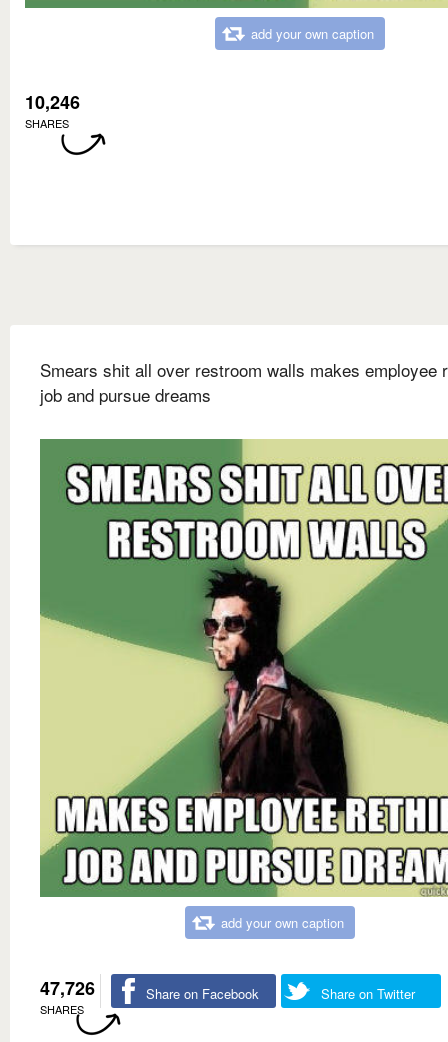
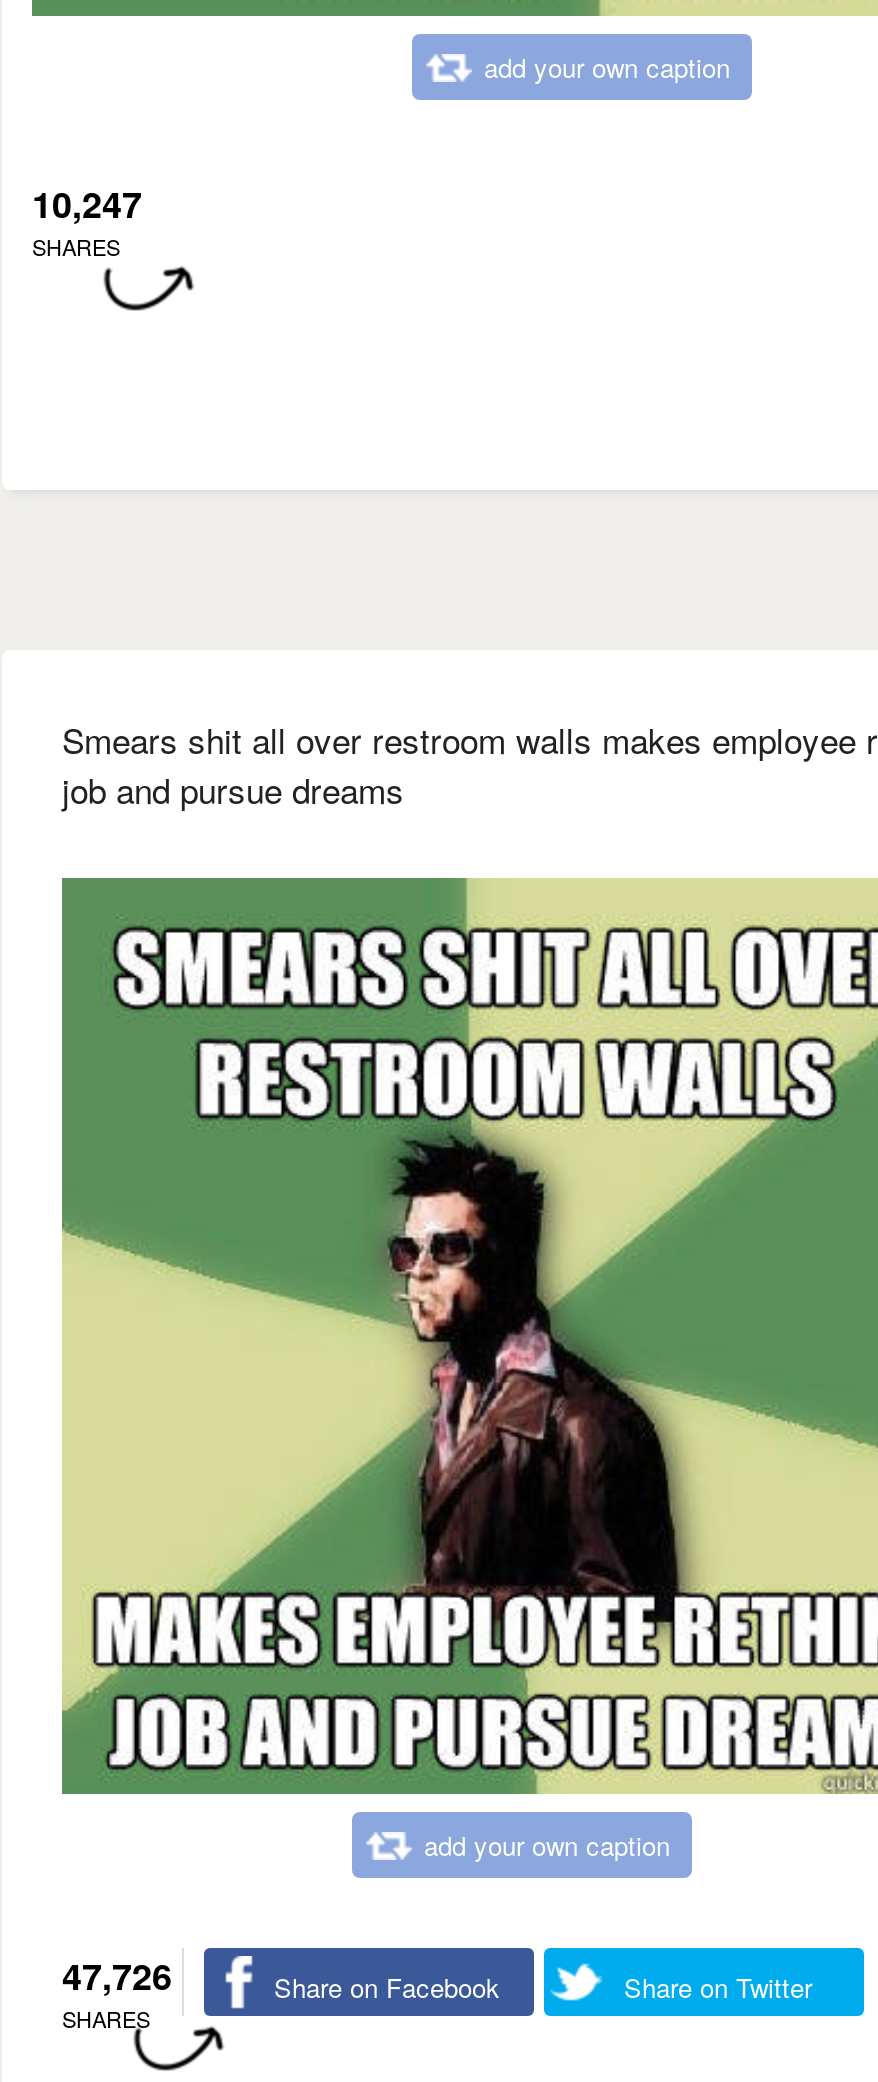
[25,89,80,115] 10,246 -> [32,179,142,231] 10,247

